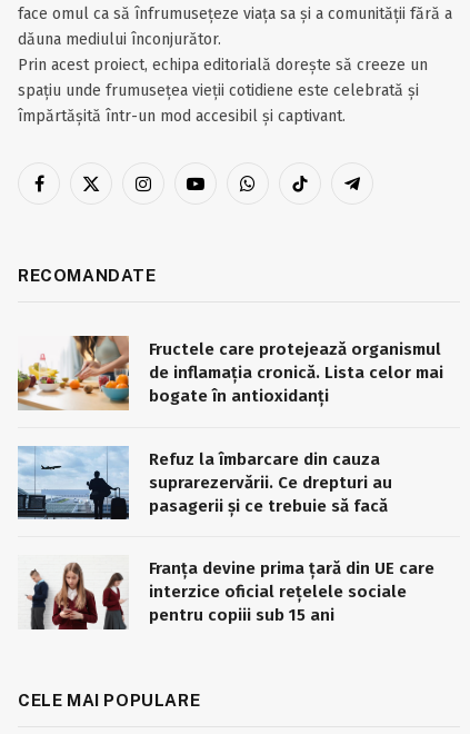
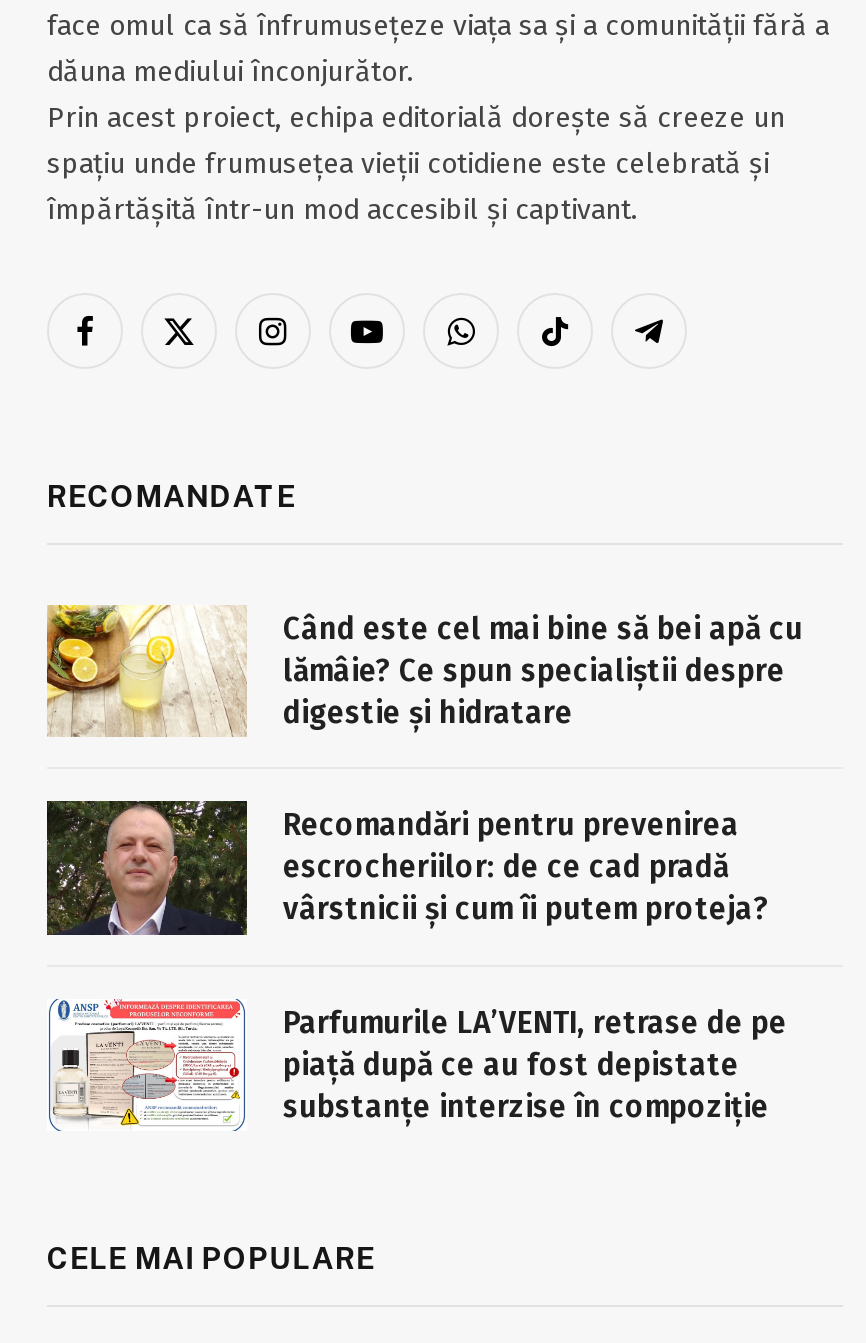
[17,335,443,410] [image] | Fructele care protejează organismul | de inflamația cronică. Lista celor mai | bogate în antioxidanți -> [45,602,803,736] [image] | Când este cel mai bine să bei apă cu | lămâie? Ce spun specialiștii despre | digestie și hidratare
[17,445,392,520] [image] | Refuz la îmbarcare din cauza | suprarezervării. Ce drepturi au | pasagerii și ce trebuie să facă -> [45,798,769,938] [image] | Recomandări pentru prevenirea | escrocheriilor: de ce cad pradă | vârstnicii și cum îi putem proteja?
[19,556,434,631] [image] | Franța devine prima țară din UE care | interzice oficial rețelele sociale | pentru copiii sub 15 ani -> [49,998,787,1132] [image] | Parfumurile LA’VENTI, retrase de pe | piață după ce au fost depistate | substanțe interzise în compoziție

